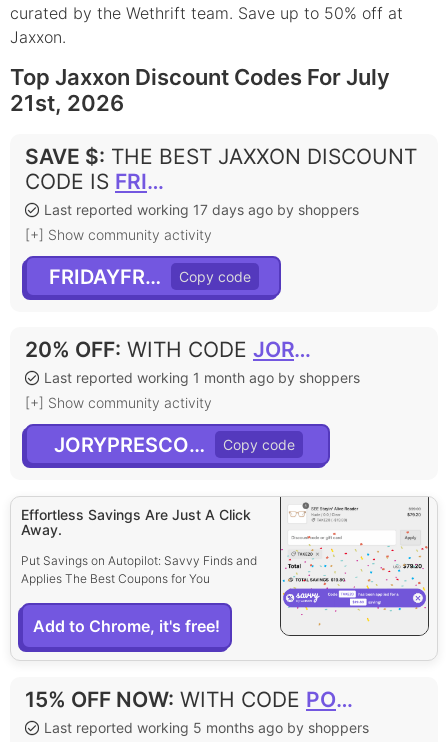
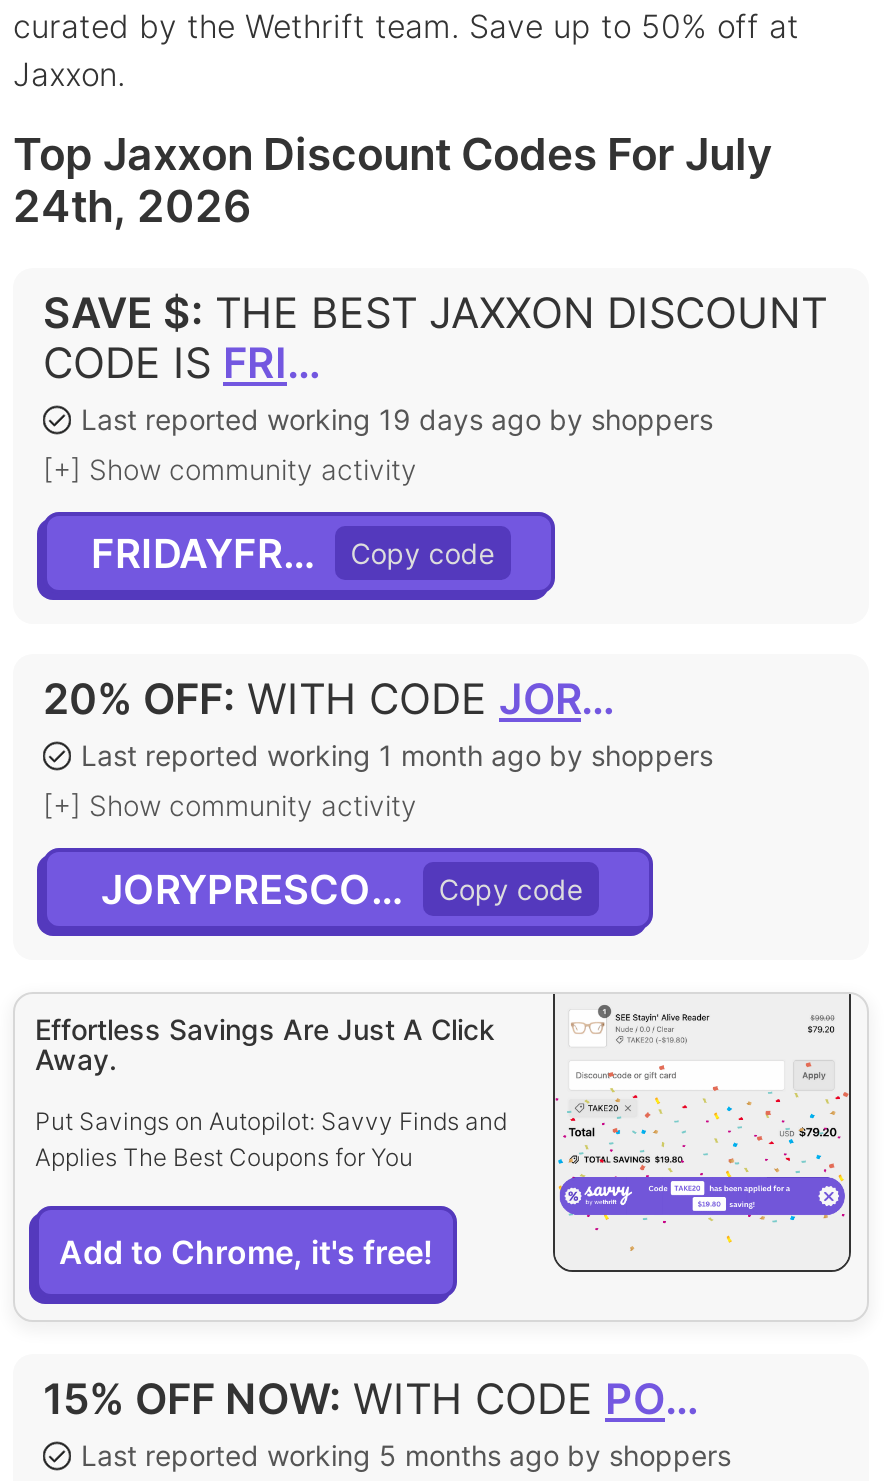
[10,90,124,116] 21st, 2026 -> [13,180,251,232] 24th, 2026
[44,201,359,218] Last reported working 17 days ago by shoppers -> [81,402,713,436] Last reported working 19 days ago by shoppers

